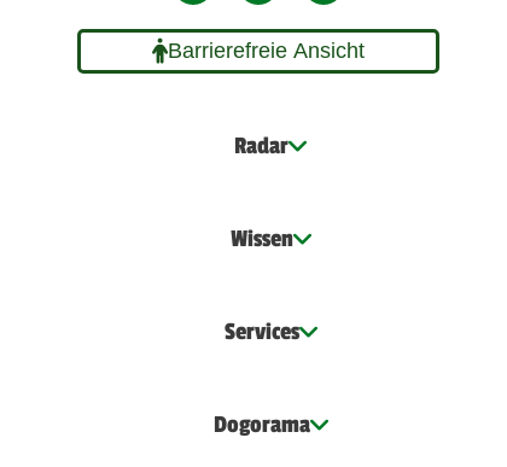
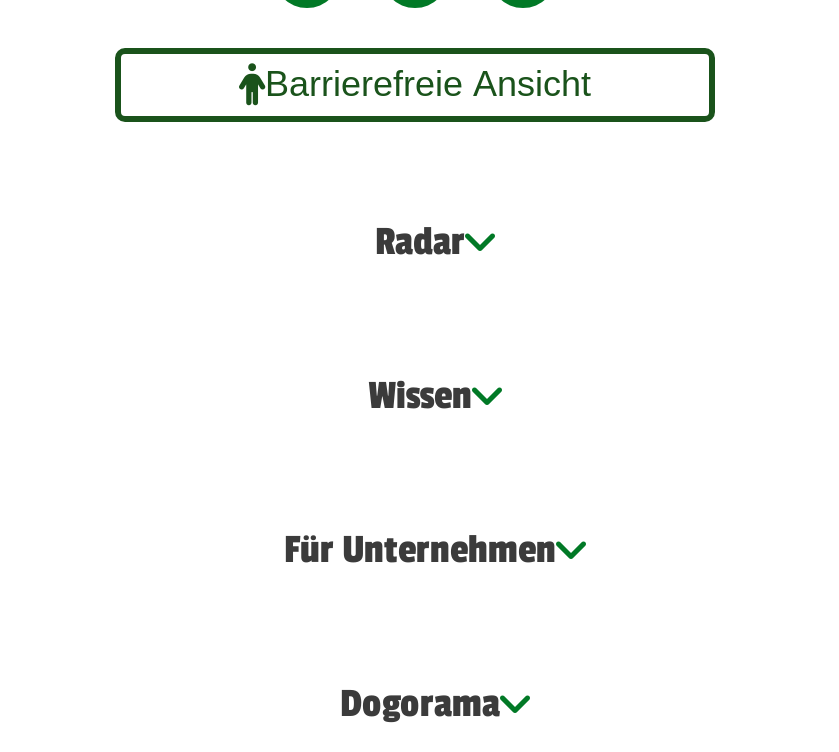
[224,317,299,346] Services -> [284,526,556,574] Für Unternehmen

